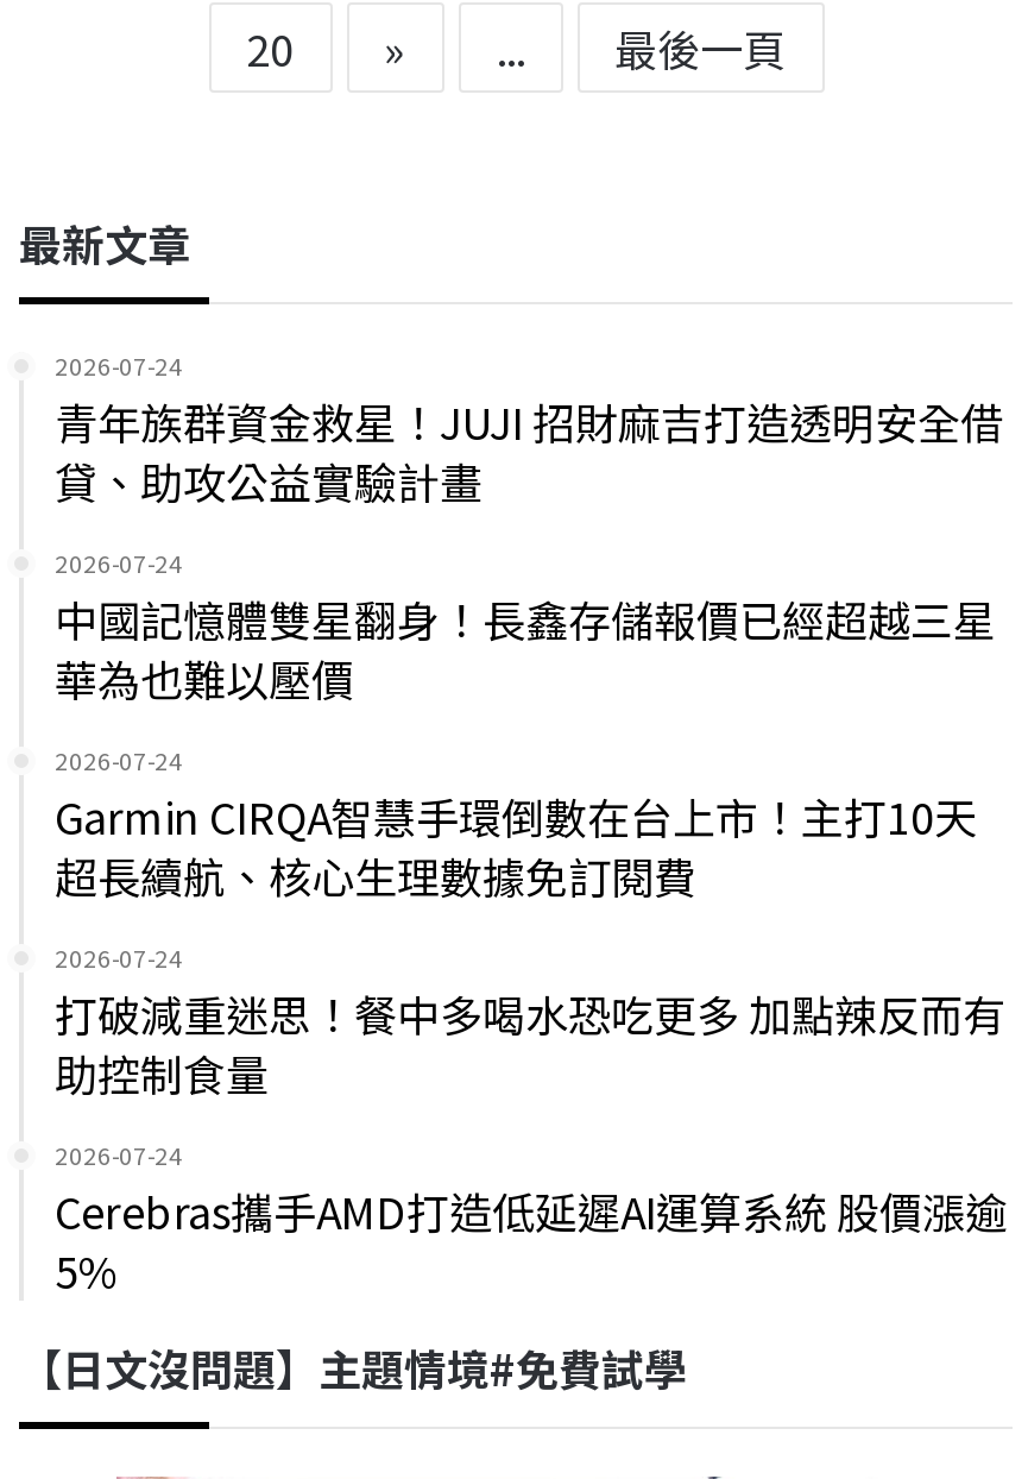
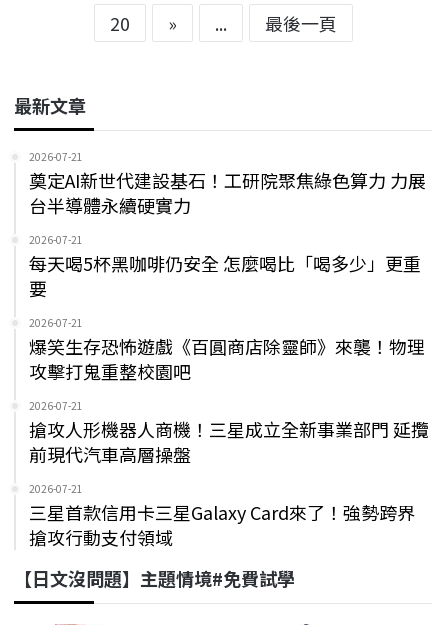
[55,346,1003,510] 2026-07-24 | 青年族群資金救星！JUJI 招財麻吉打造透明安全借 | 貸、助攻公益實驗計畫 -> [29,149,426,218] 2026-07-21 | 奠定AI新世代建設基石！工研院聚焦綠色算力 力展 | 台半導體永續硬實力
[55,544,996,708] 2026-07-24 | 中國記憶體雙星翻身！長鑫存儲報價已經超越三星 | 華為也難以壓價 -> [29,232,421,301] 2026-07-21 | 每天喝5杯黑咖啡仍安全 怎麼喝比「喝多少」更重 | 要
[55,741,977,905] 2026-07-24 | Garmin CIRQA智慧手環倒數在台上市！主打10天 | 超長續航、核心生理數據免訂閱費 -> [29,315,425,384] 2026-07-21 | 爆笑生存恐怖遊戲《百圓商店除靈師》來襲！物理 | 攻擊打鬼重整校園吧
[55,938,1005,1102] 2026-07-24 | 打破減重迷思！餐中多喝水恐吃更多 加點辣反而有 | 助控制食量 -> [29,398,429,467] 2026-07-21 | 搶攻人形機器人商機！三星成立全新事業部門 延攬 | 前現代汽車高層操盤
[55,1136,1008,1300] 2026-07-24 | Cerebras攜手AMD打造低延遲AI運算系統 股價漲逾 | 5% -> [29,481,415,550] 2026-07-21 | 三星首款信用卡三星Galaxy Card來了！強勢跨界 | 搶攻行動支付領域

